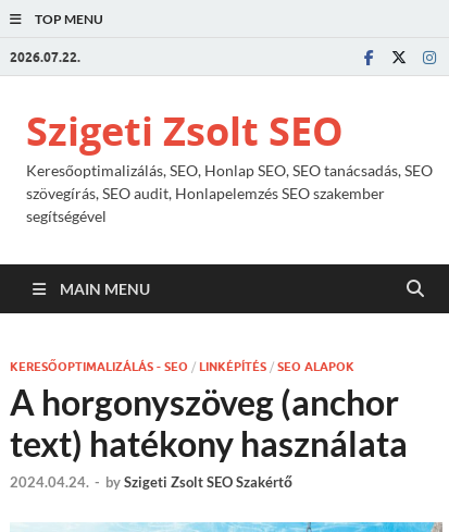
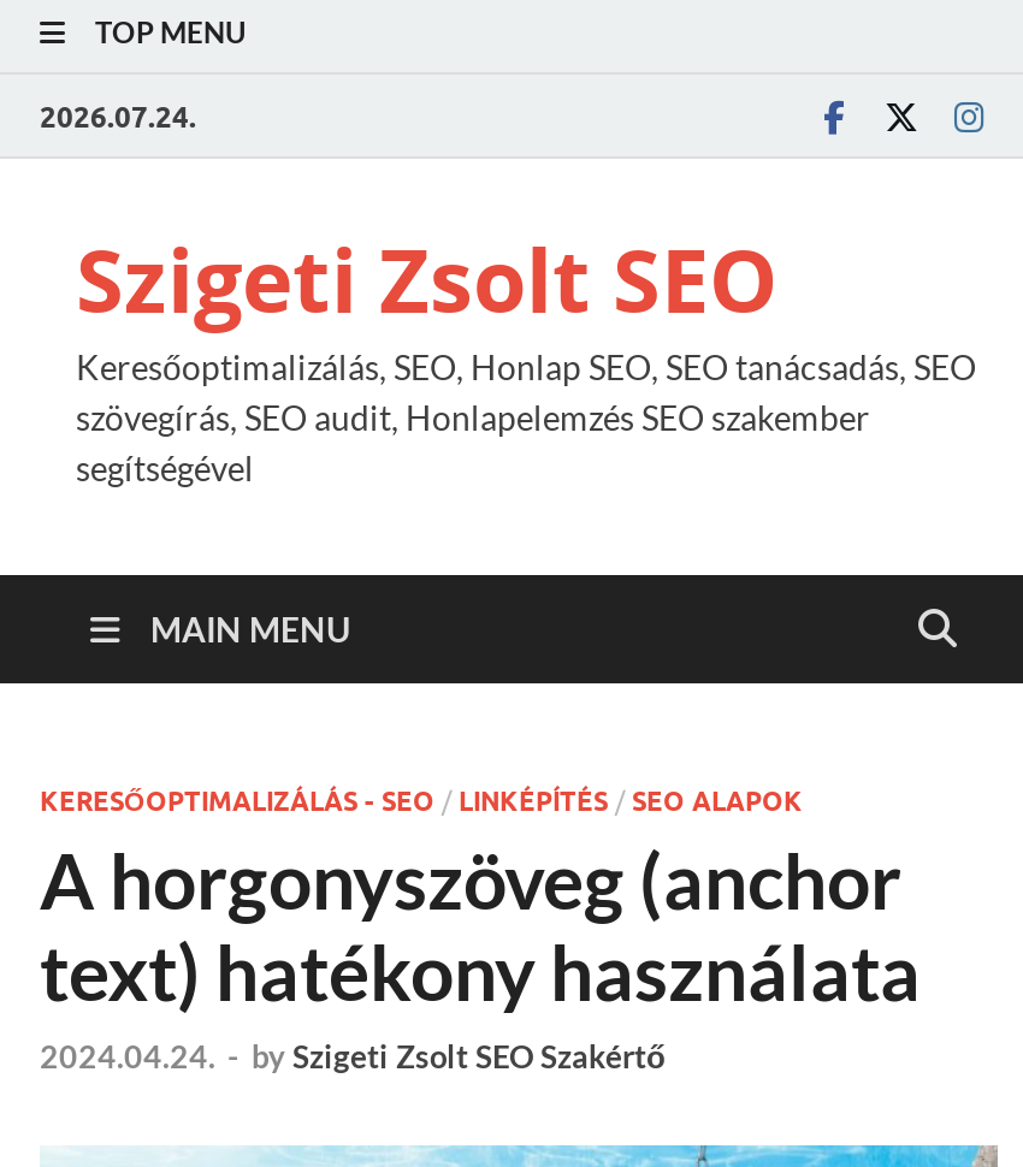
[10,48,80,65] 2026.07.22. -> [40,97,196,134] 2026.07.24.

